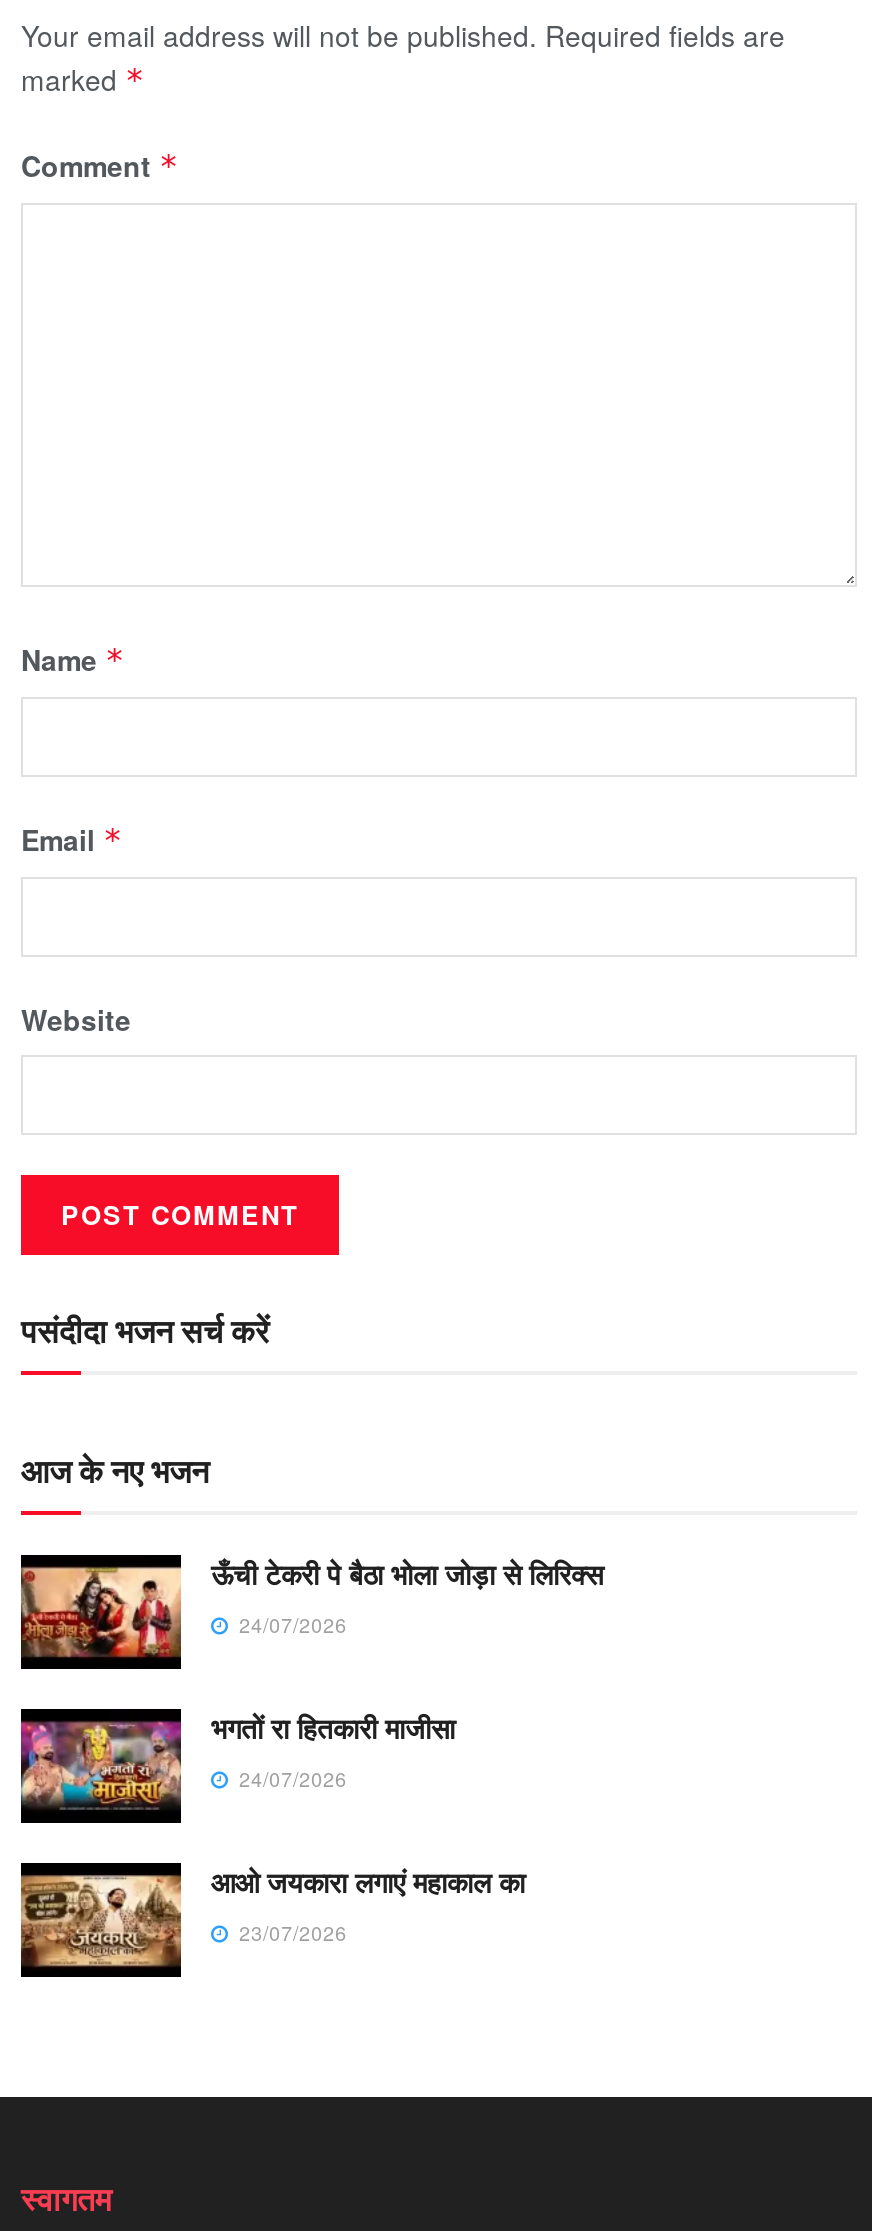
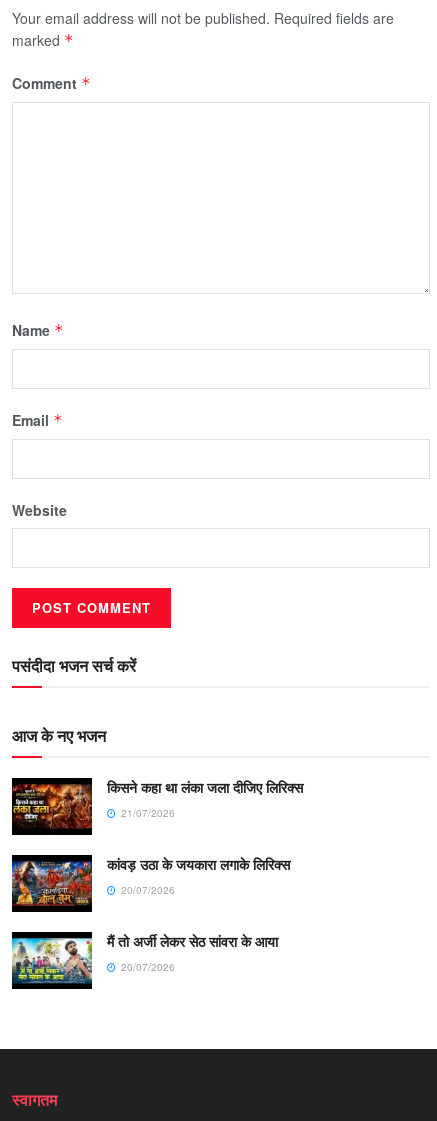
[19,1553,603,1659] [image] | ऊँची टेकरी पे बैठा भोला जोड़ा से लिरिक्स | 24/07/2026 -> [11,777,303,829] [image] | किसने कहा था लंका जला दीजिए लिरिक्स | 21/07/2026
[19,1707,455,1809] [image] | भगतों रा हितकारी माजीसा | 24/07/2026 -> [11,854,290,906] [image] | कांवड़ उठा के जयकारा लगाके लिरिक्स | 20/07/2026
[19,1862,525,1969] [image] | आओ जयकारा लगाएं महाकाल का | 23/07/2026 -> [11,931,278,984] [image] | मैं तो अर्जी लेकर सेठ सांवरा के आया | 20/07/2026

